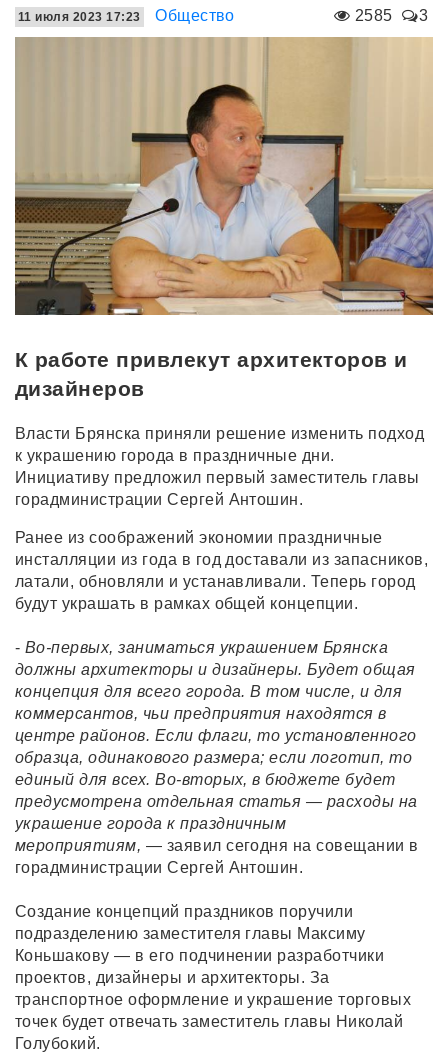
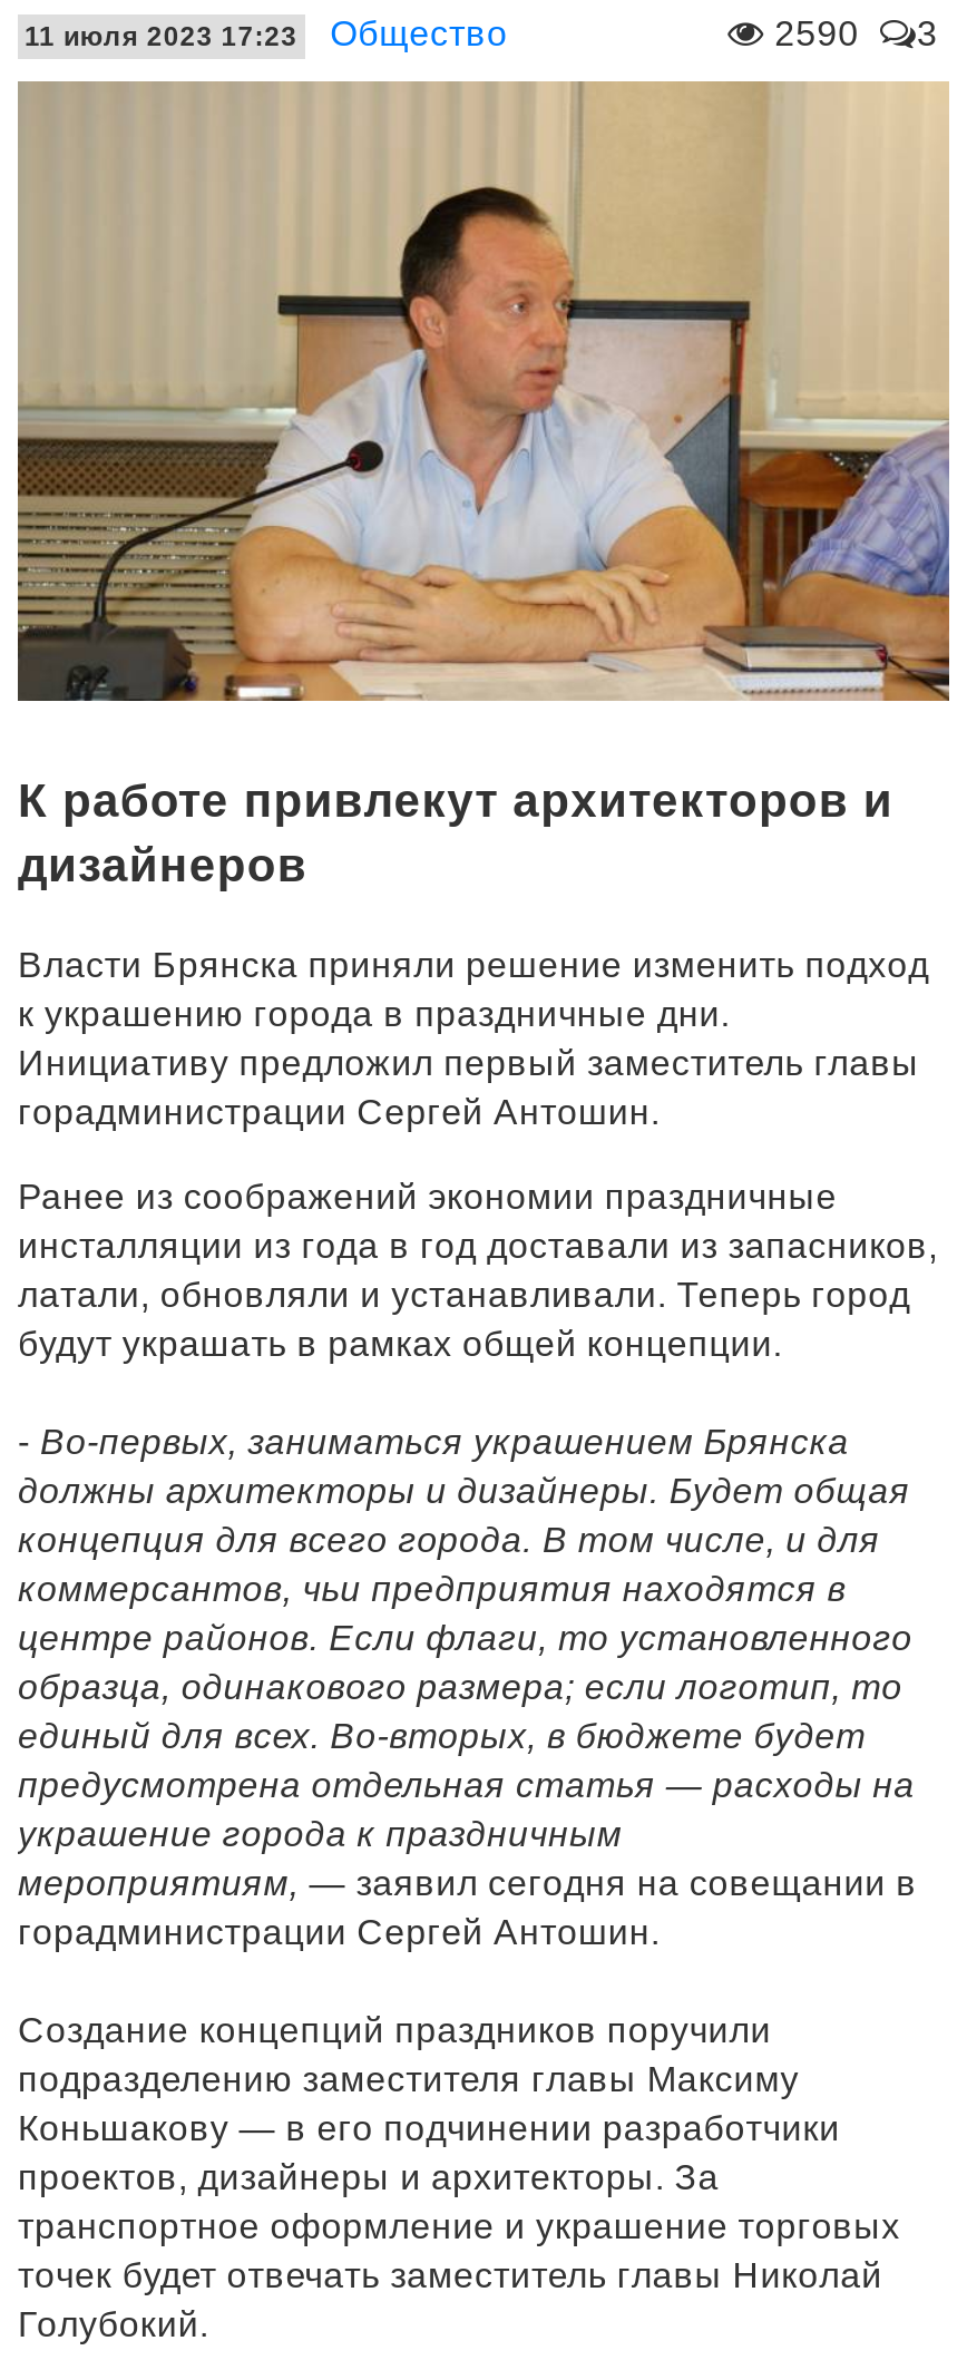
[355,7,428,24] 2585 3 -> [774,14,938,52] 2590 3

